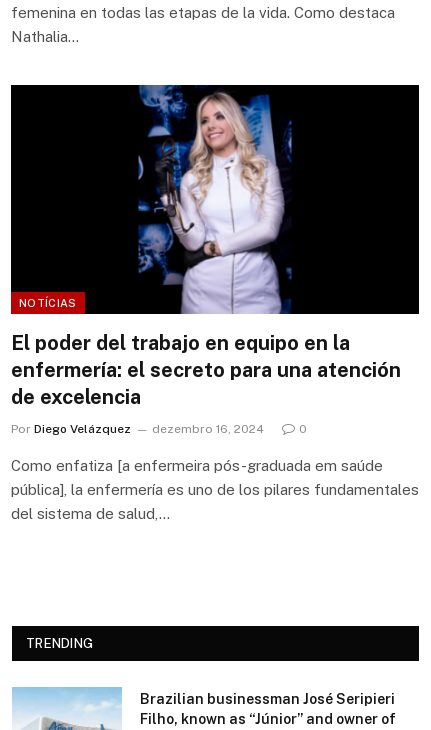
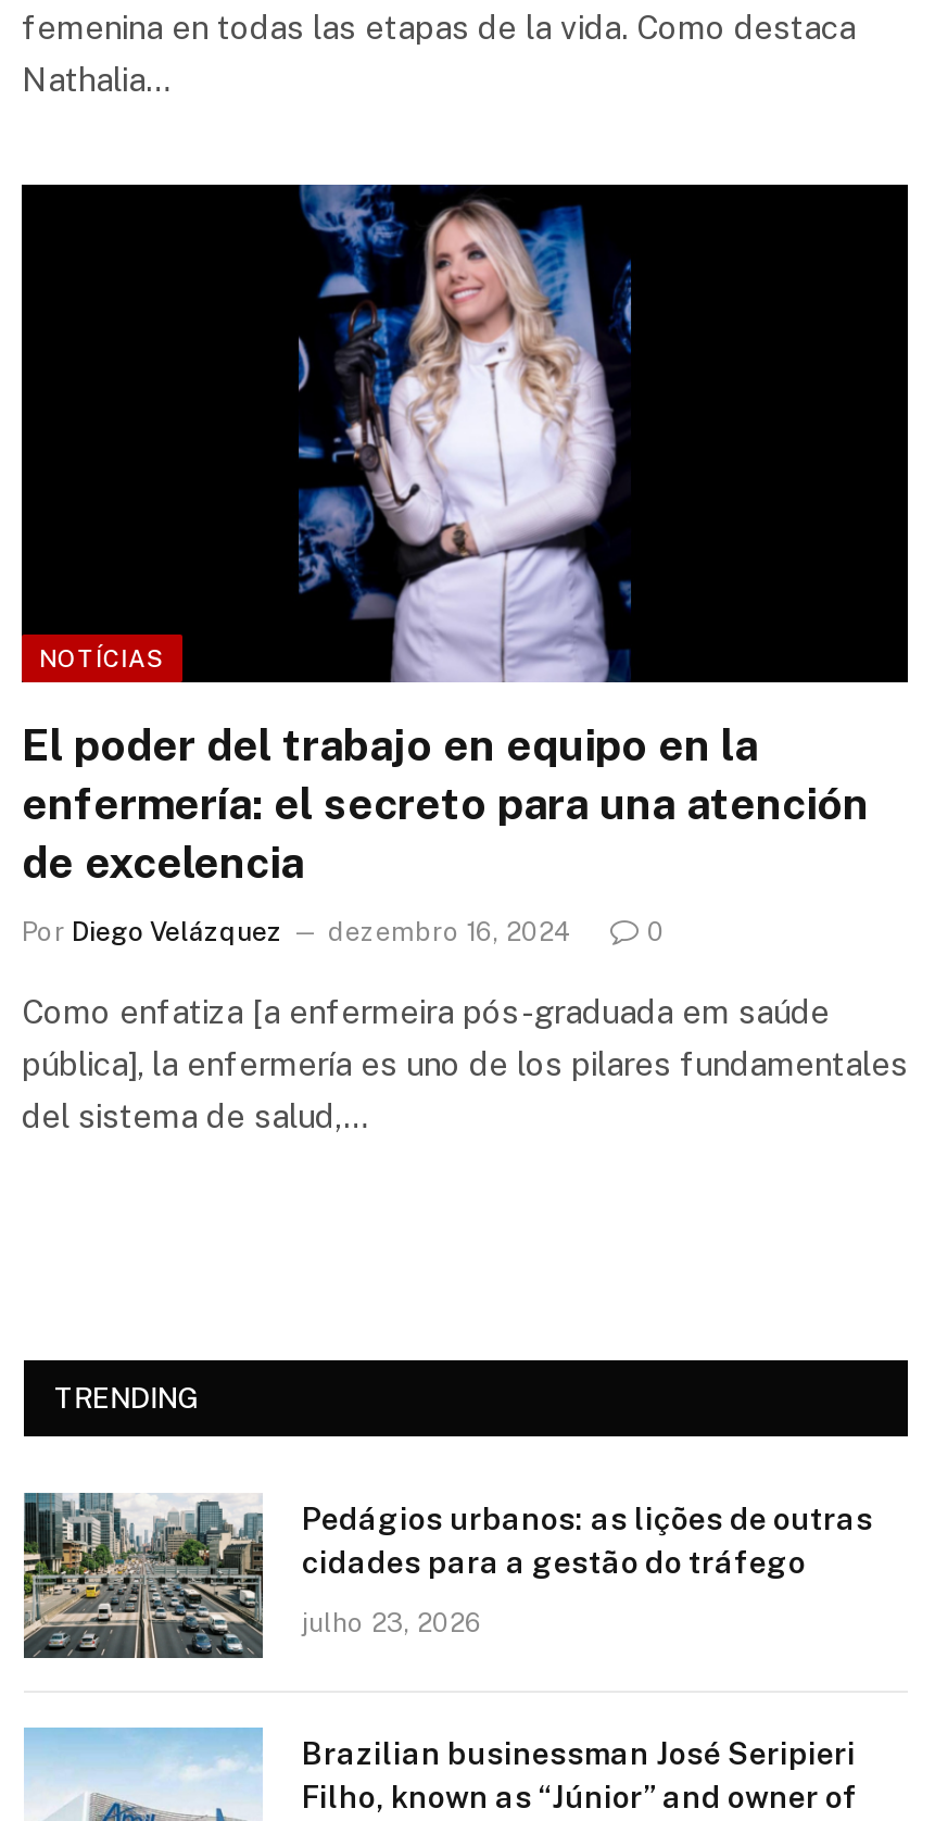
none -> [22,1493,873,1671] [image] | Pedágios urbanos: as lições de outras | cidades para a gestão do tráfego | julho 23, 2026

